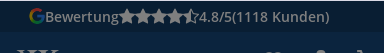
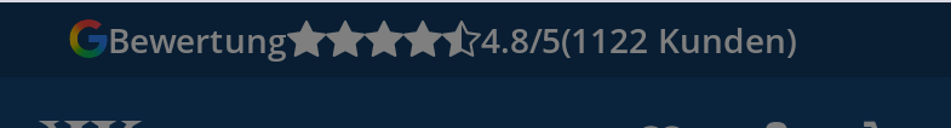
[199,6,329,25] 4.8/5(1118 Kunden) -> [481,16,796,62] 4.8/5(1122 Kunden)

